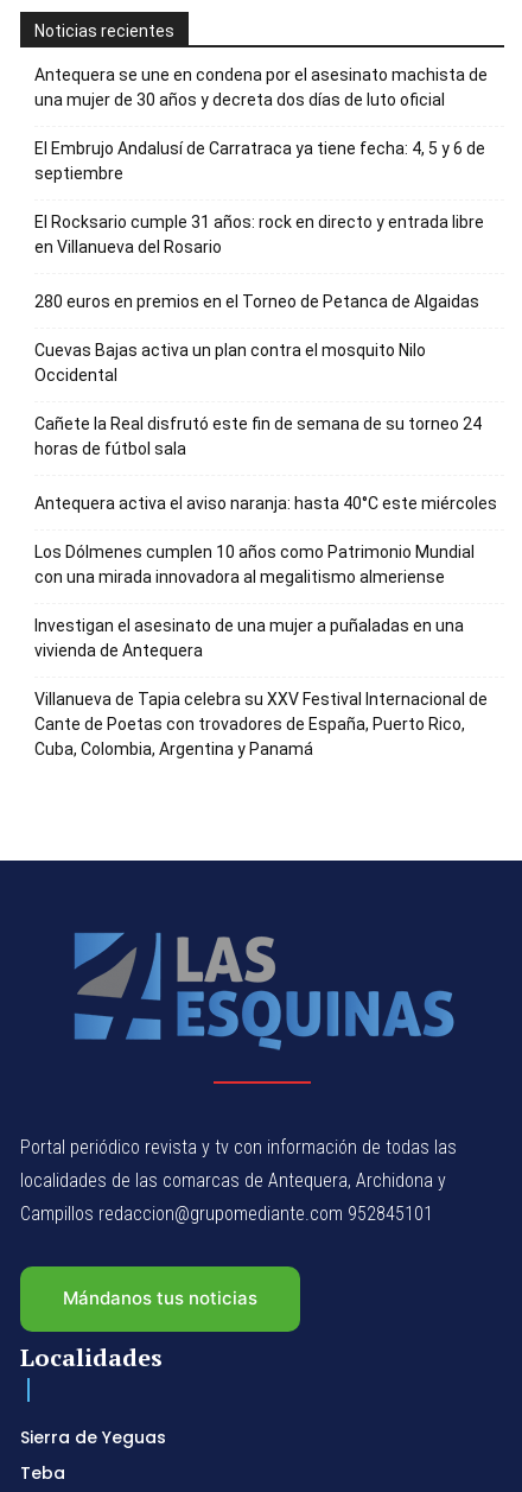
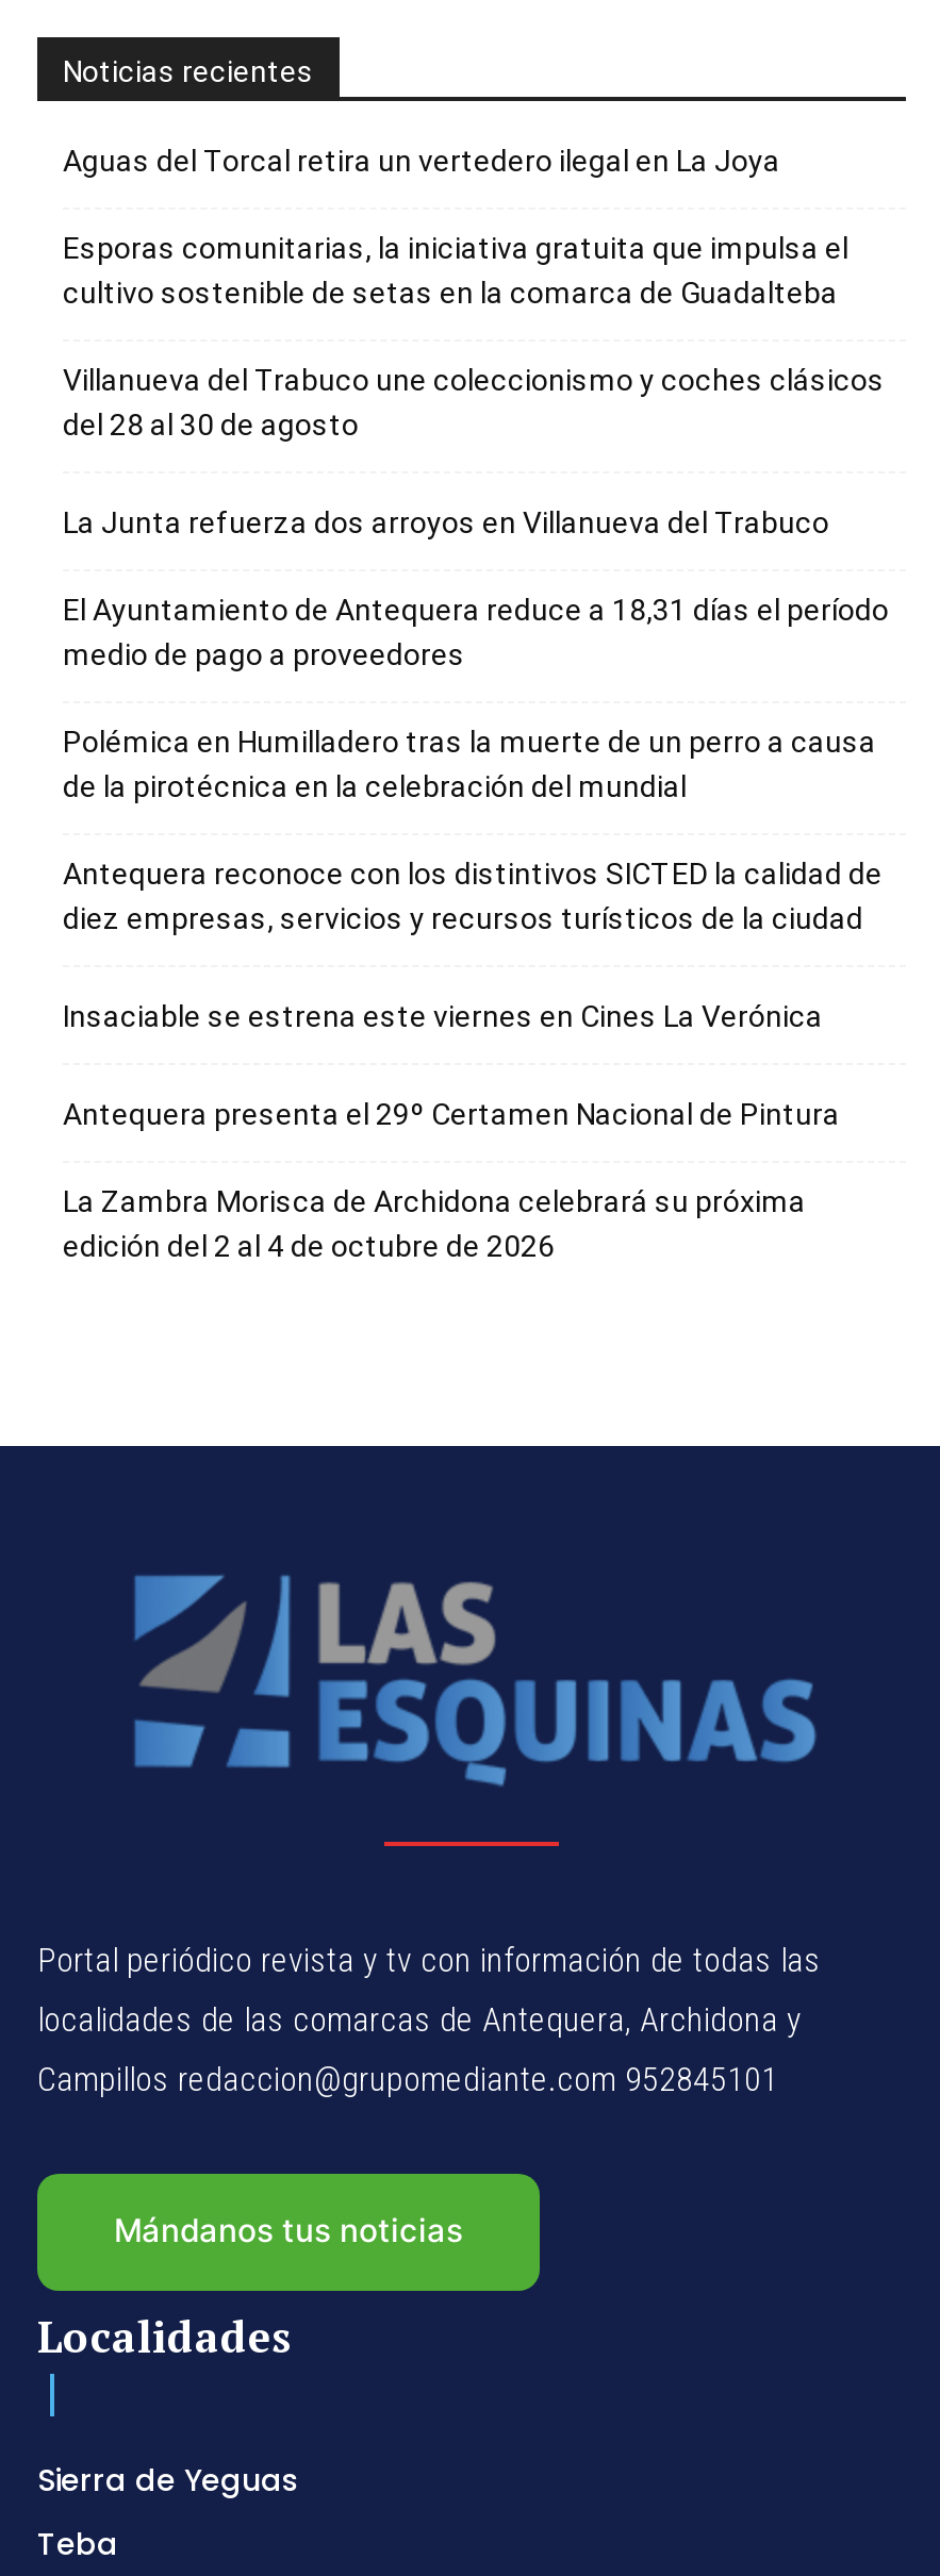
[34,66,488,110] Antequera se une en condena por el asesinato machista de | una mujer de 30 años y decreta dos días de luto oficial -> [63,143,780,177] Aguas del Torcal retira un vertedero ilegal en La Joya
[34,139,485,183] El Embrujo Andalusí de Carratraca ya tiene fecha: 4, 5 y 6 de | septiembre -> [63,230,848,309] Esporas comunitarias, la iniciativa gratuita que impulsa el | cultivo sostenible de setas en la comarca de Guadalteba
[34,213,484,257] El Rocksario cumple 31 años: rock en directo y entrada libre | en Villanueva del Rosario -> [63,362,885,441] Villanueva del Trabuco une coleccionismo y coches clásicos | del 28 al 30 de agosto
[34,293,479,312] 280 euros en premios en el Torneo de Petanca de Algaidas -> [63,504,829,538] La Junta refuerza dos arroyos en Villanueva del Trabuco
[34,341,426,385] Cuevas Bajas activa un plan contra el mosquito Nilo | Occidental -> [63,592,889,670] El Ayuntamiento de Antequera reduce a 18,31 días el período | medio de pago a proveedores
[34,415,482,459] Cañete la Real disfrutó este fin de semana de su torneo 24 | horas de fútbol sala -> [63,724,876,802] Polémica en Humilladero tras la muerte de un perro a causa | de la pirotécnica en la celebración del mundial
[34,494,497,513] Antequera activa el aviso naranja: hasta 40°C este miércoles -> [63,855,883,934] Antequera reconoce con los distintivos SICTED la calidad de | diez empresas, servicios y recursos turísticos de la ciudad
[34,543,475,587] Los Dólmenes cumplen 10 años como Patrimonio Mundial | con una mirada innovadora al megalitismo almeriense -> [63,998,823,1032] Insaciable se estrena este viernes en Cines La Verónica
[34,617,464,661] Investigan el asesinato de una mujer a puñaladas en una | vivienda de Antequera -> [63,1096,840,1130] Antequera presenta el 29º Certamen Nacional de Pintura
[34,690,488,759] Villanueva de Tapia celebra su XXV Festival Internacional de | Cante de Poetas con trovadores de España, Puerto Rico, | Cuba, Colombia, Argentina y Panamá -> [63,1183,806,1262] La Zambra Morisca de Archidona celebrará su próxima | edición del 2 al 4 de octubre de 2026

